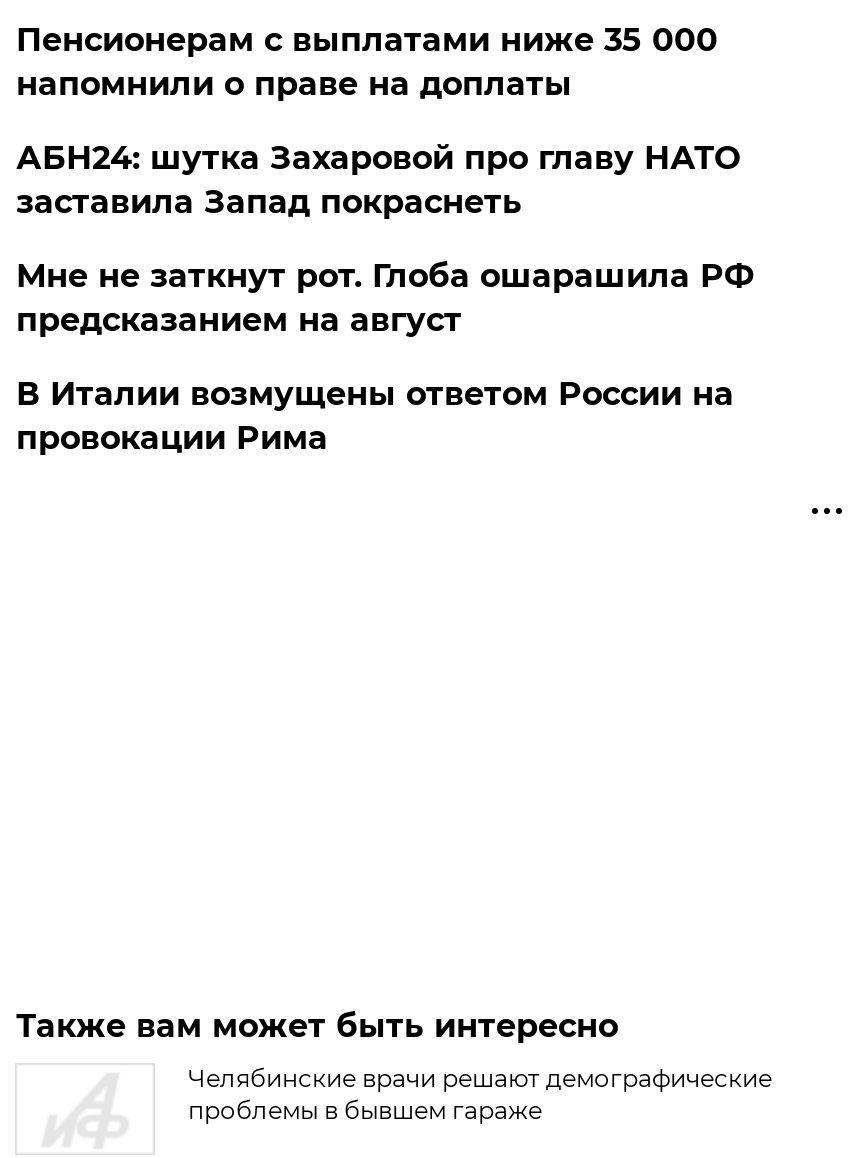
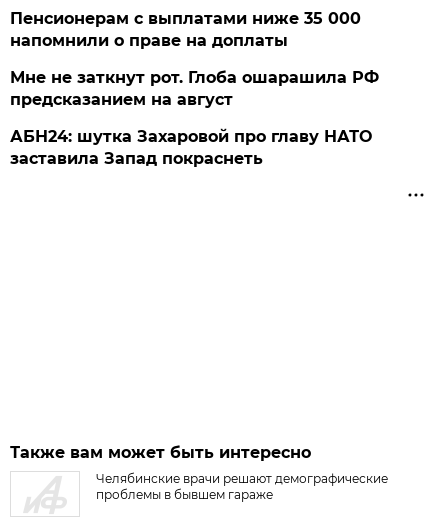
moved [16,139,740,221] -> [10,127,372,168]: АБН24: шутка Захаровой про главу НАТО | заставила Запад покраснеть
[16,375,734,457] В Италии возмущены ответом России на | провокации Рима -> none

